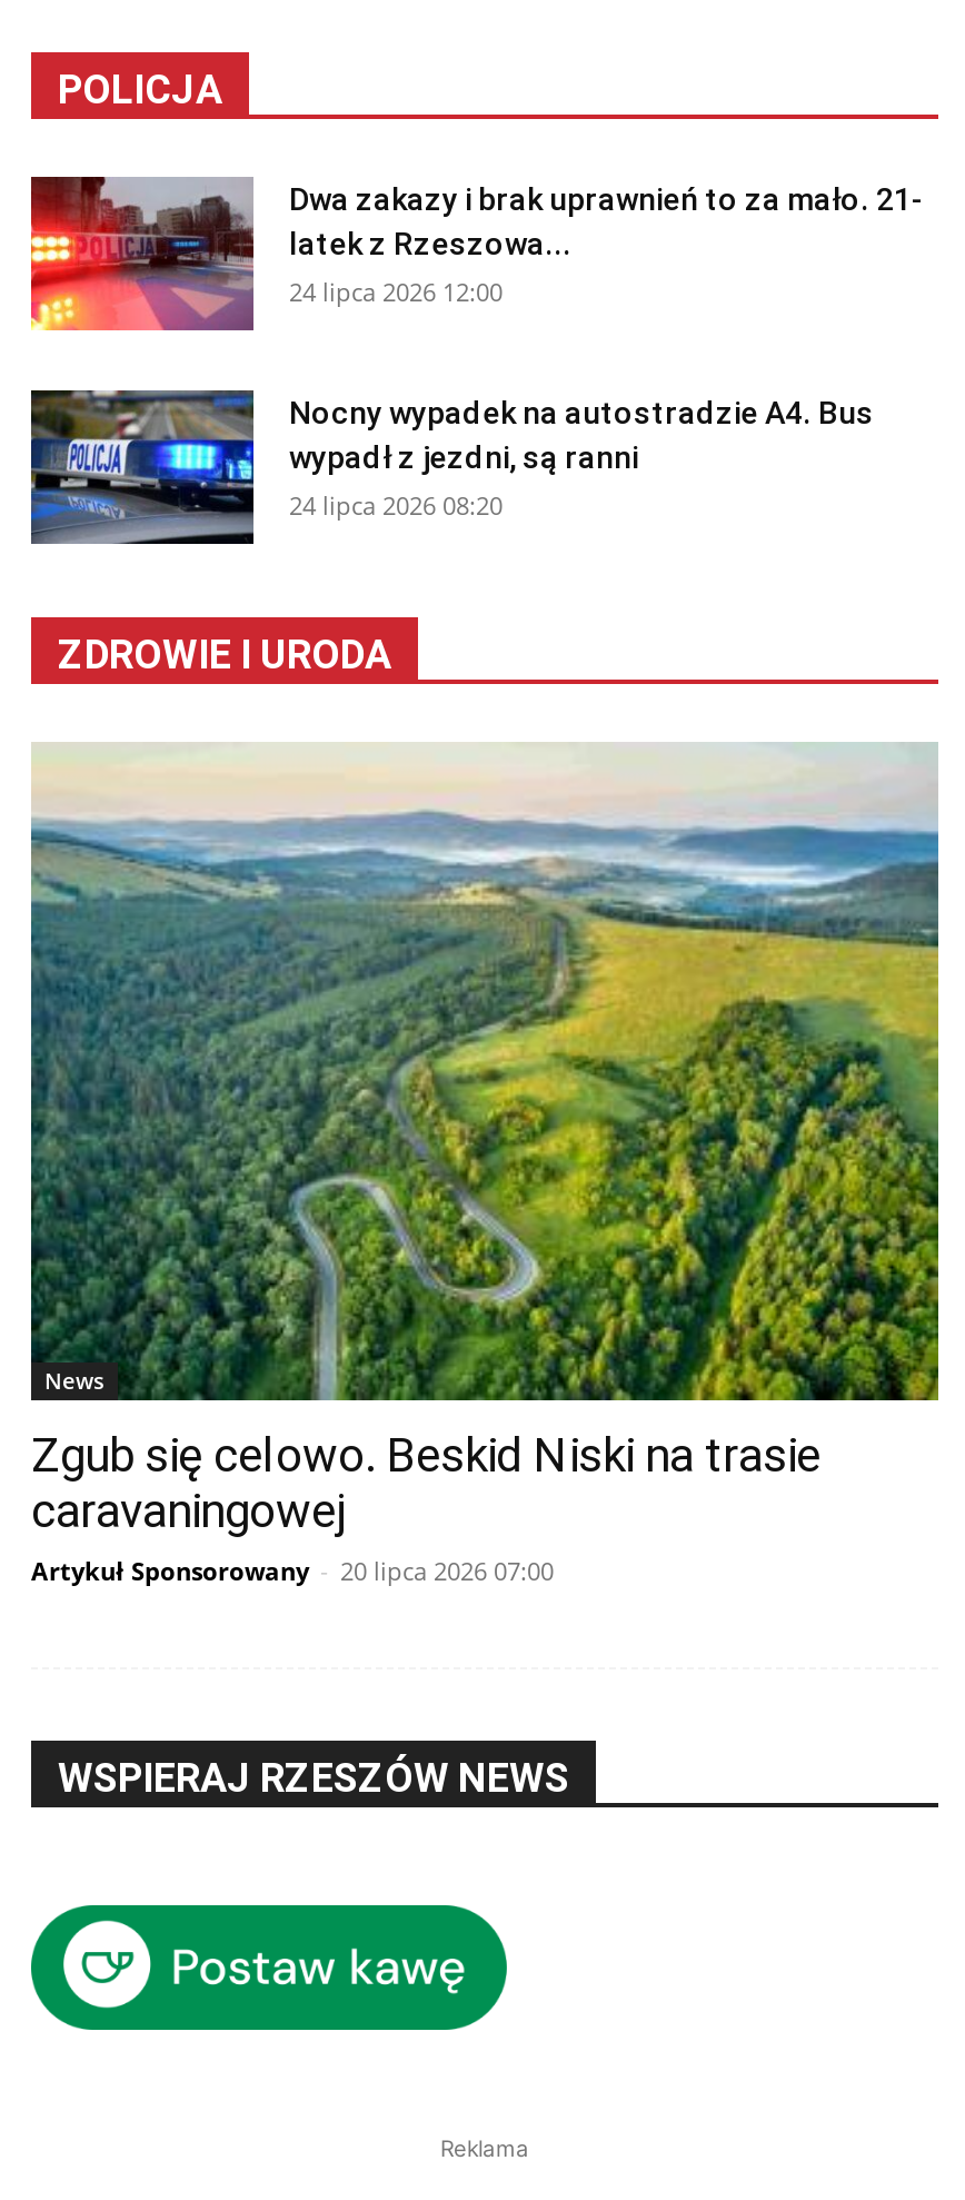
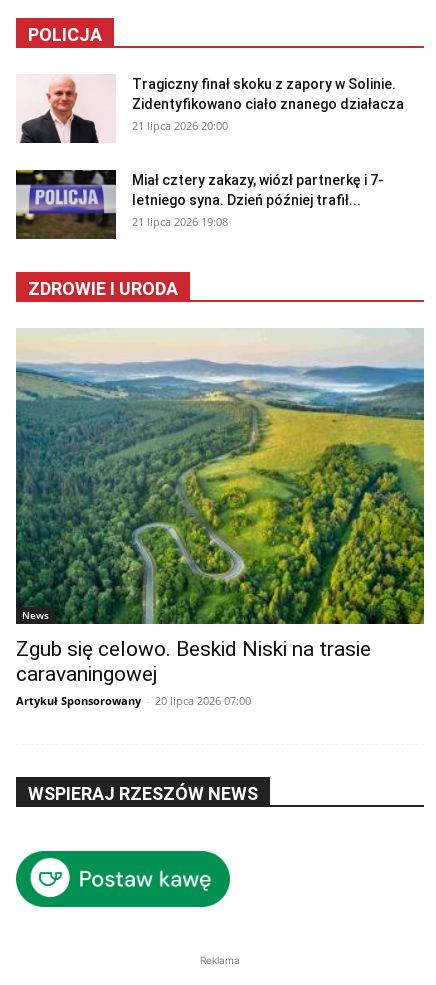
[29,175,925,333] [image] | Dwa zakazy i brak uprawnień to za mało. 21- | latek z Rzeszowa... | 24 lipca 2026 12:00 -> [16,74,404,144] [image] | Tragiczny finał skoku z zapory w Solinie. | Zidentyfikowano ciało znanego działacza | 21 lipca 2026 20:00
[29,388,874,546] [image] | Nocny wypadek na autostradzie A4. Bus | wypadł z jezdni, są ranni | 24 lipca 2026 08:20 -> [15,169,384,240] [image] | Miał cztery zakazy, wiózł partnerkę i 7- | letniego syna. Dzień później trafił... | 21 lipca 2026 19:08

